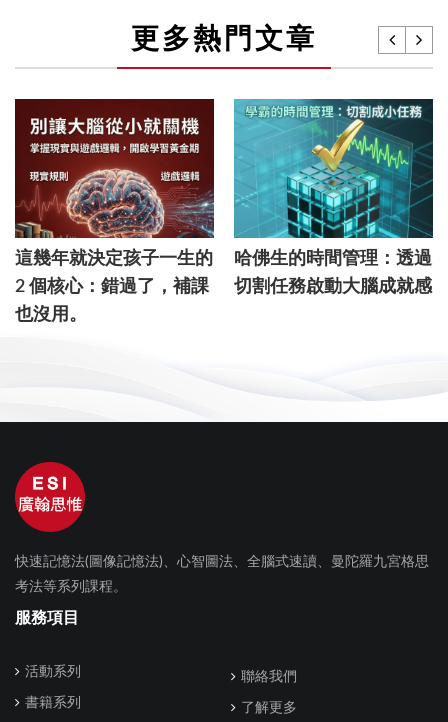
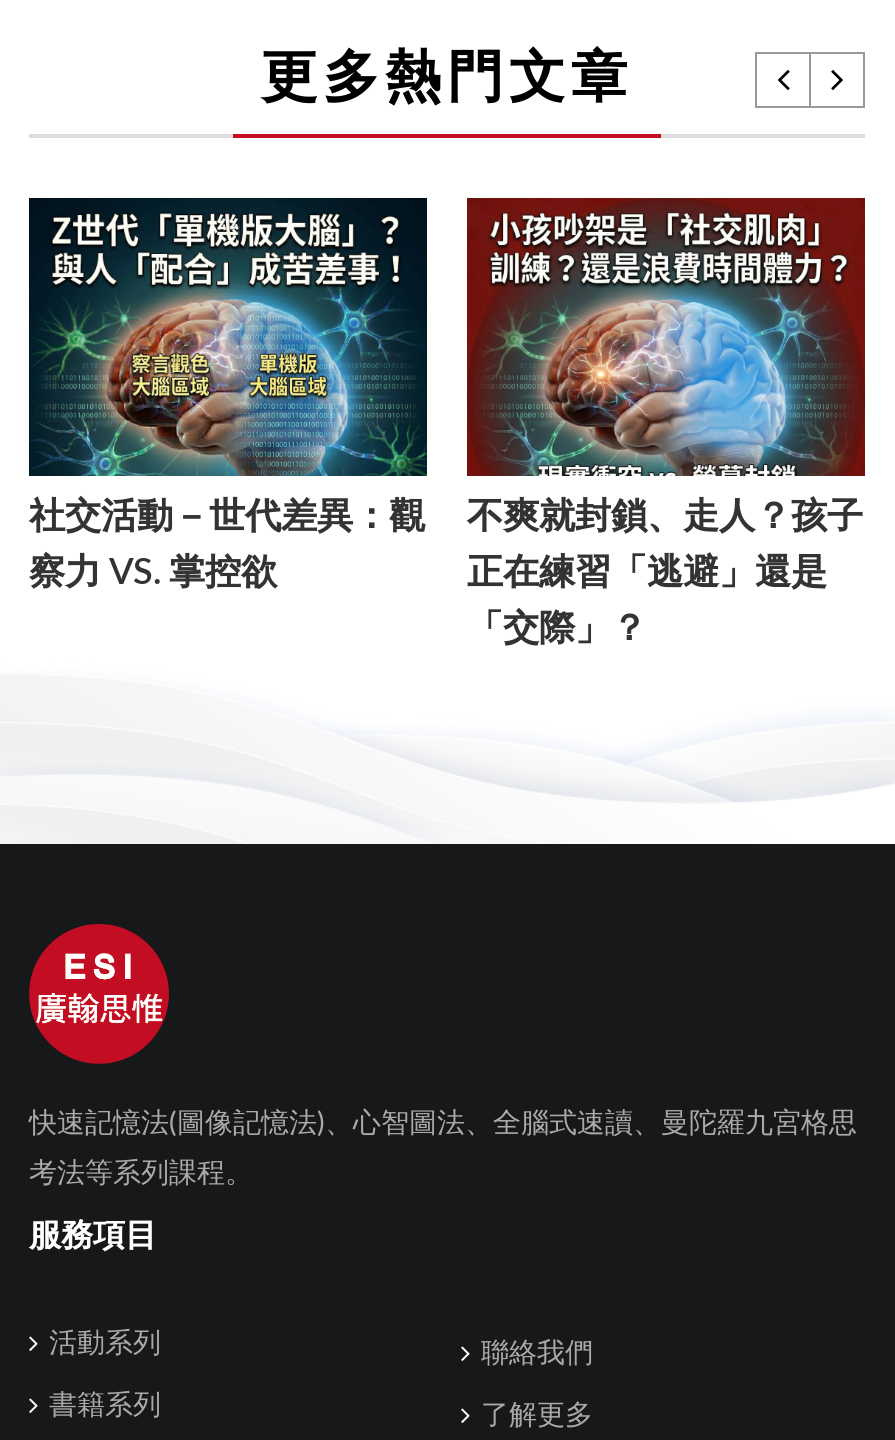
[14,99,215,268] [image] | 這幾年就決定孩子一生的 -> [29,198,429,536] [image] | 社交活動－世代差異：觀
[233,98,434,268] [image] | 哈佛生的時間管理：透過 -> [465,196,867,592] [image] | 正在練習「逃避」還是
[15,277,209,296] 2 個核心：錯過了，補課 -> [29,554,277,592] 察力 VS. 掌控欲
[234,277,432,296] 切割任務啟動大腦成就感 -> [467,610,647,648] 「交際」？
[15,305,87,324] 也沒用。 -> [467,498,863,536] 不爽就封鎖、走人？孩子

